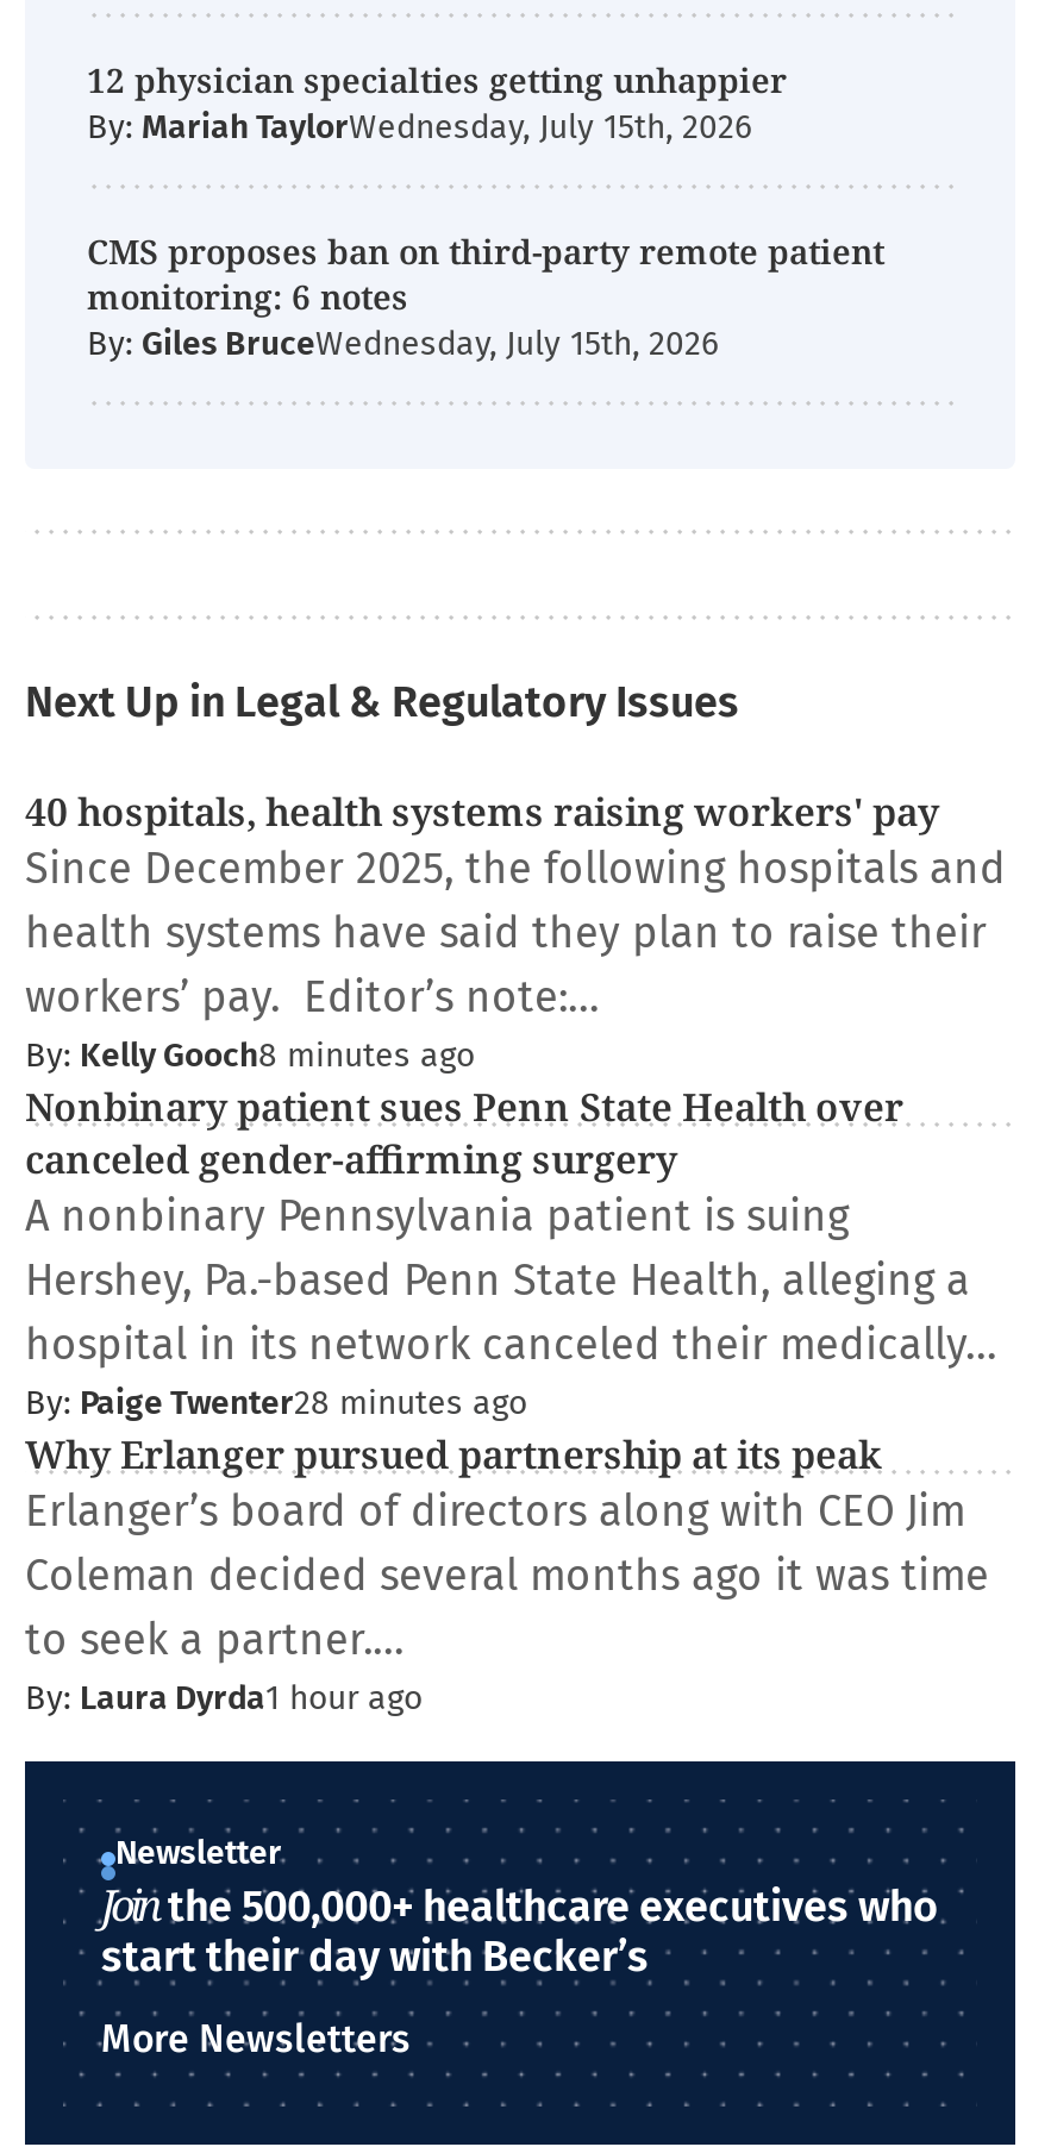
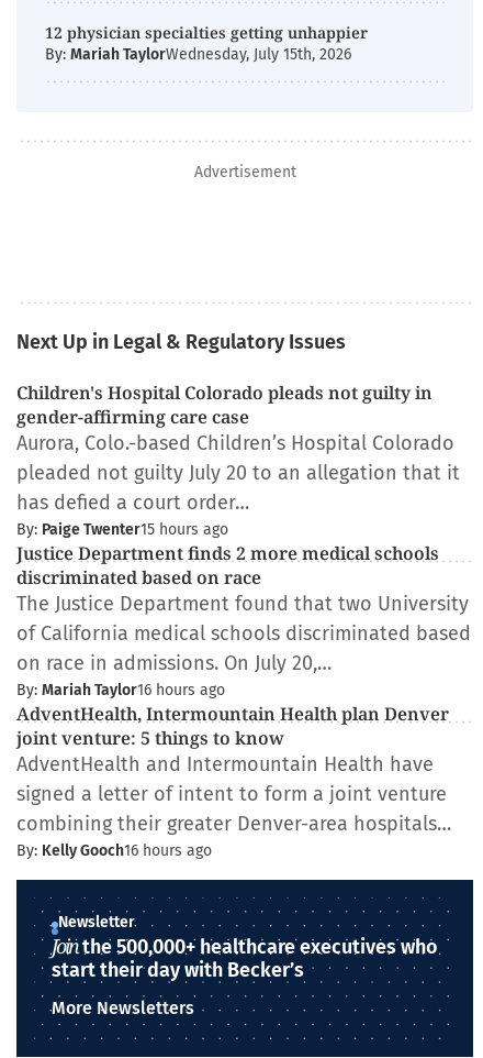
[87,229,884,364] CMS proposes ban on third-party remote patient | monitoring: 6 notes | By: Giles BruceWednesday, July 15th, 2026 -> [194,163,296,181] Advertisement
[25,785,1006,1719] 40 hospitals, health systems raising workers' pay | Since December 2025, the following hospitals and | health systems have said they plan to raise their | workers’ pay. Editor’s note:… | By: Kelly Gooch | Nonbinary patient sues Penn State Health over | canceled gender-affirming surgery | A nonbinary Pennsylvania patient is suing | Hershey, Pa.-based Penn State Health, alleging a | hospital in its network canceled their medically… | By: Paige Twenter | Why Erlanger pursued partnership at its peak | Erlanger’s board of directors along with CEO Jim | Coleman decided several months ago it was time | to seek a partner.… | By: Laura Dyrda -> [16,381,471,860] Children's Hospital Colorado pleads not guilty in | gender-affirming care case | Aurora, Colo.-based Children’s Hospital Colorado | pleaded not guilty July 20 to an allegation that it | has defied a court order… | By: Paige Twenter15 hours ago | Justice Department finds 2 more medical schools | discriminated based on race | The Justice Department found that two University | of California medical schools discriminated based | on race in admissions. On July 20,… | By: Mariah Taylor16 hours ago | AdventHealth, Intermountain Health plan Denver | joint venture: 5 things to know | AdventHealth and Intermountain Health have | signed a letter of intent to form a joint venture | combining their greater Denver-area hospitals… | By: Kelly Gooch16 hours ago

